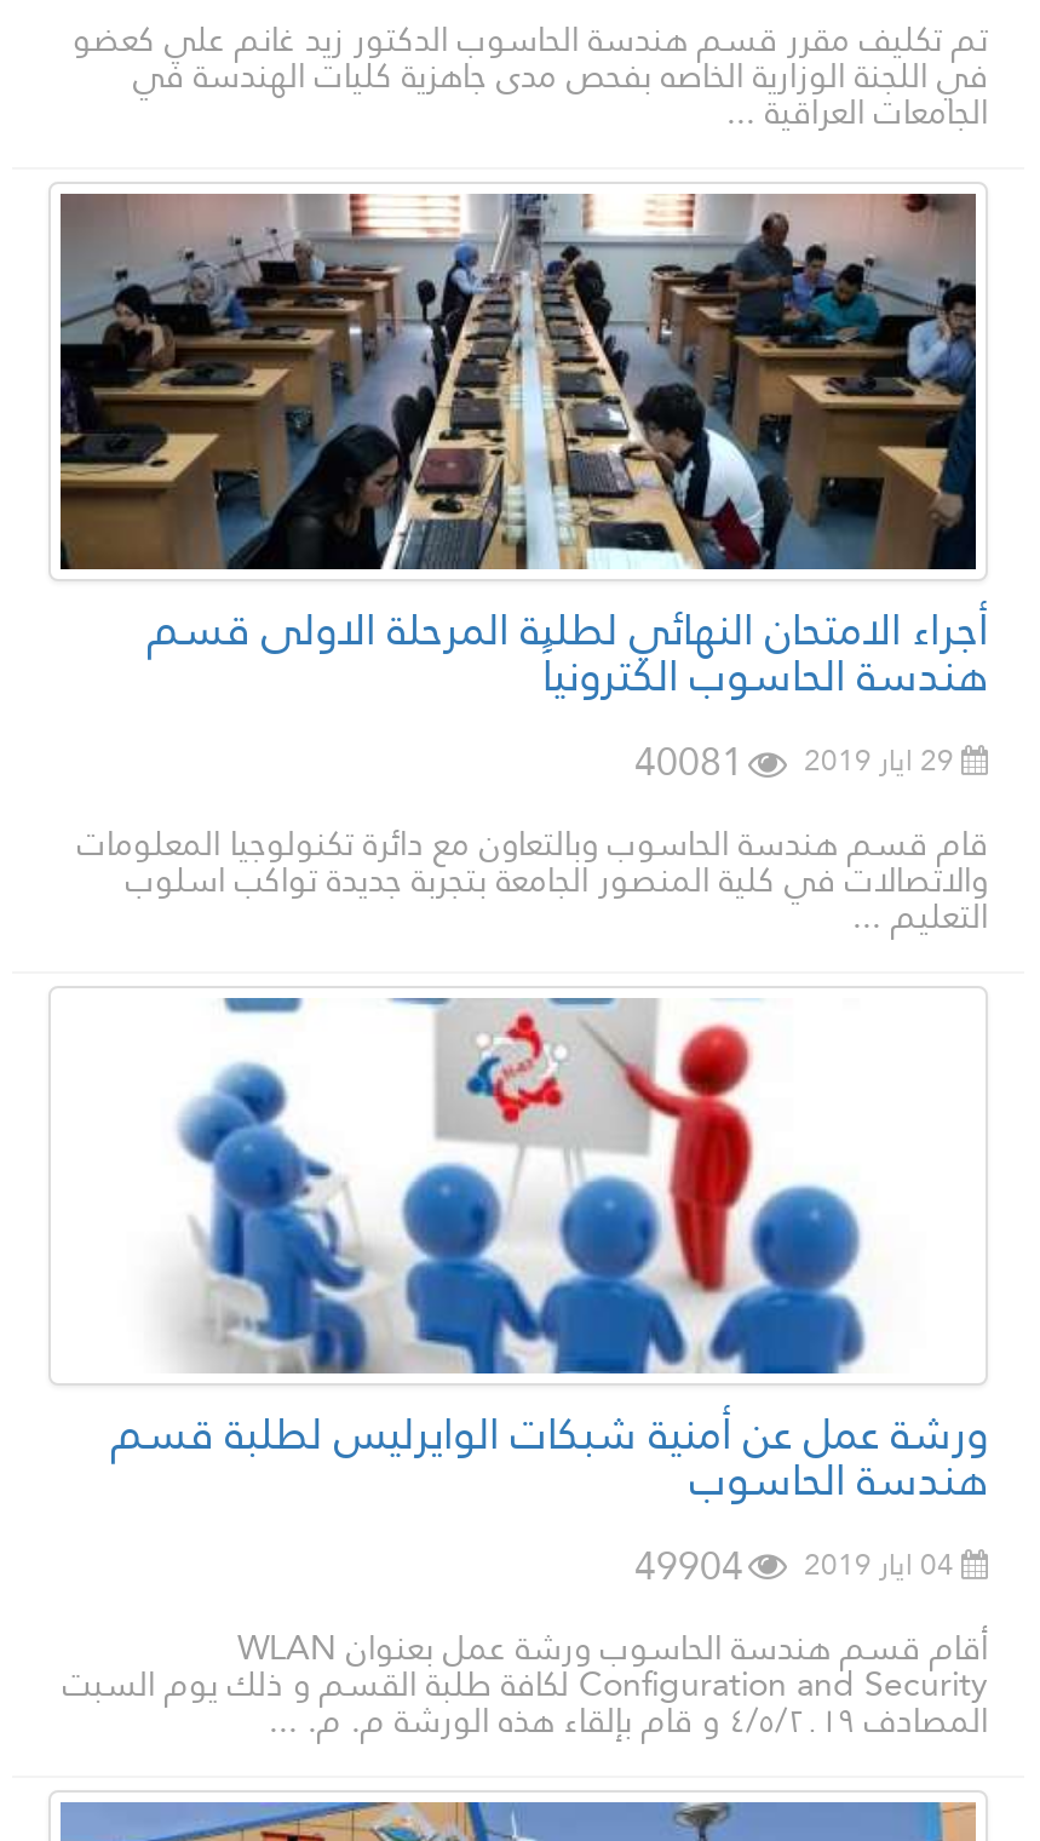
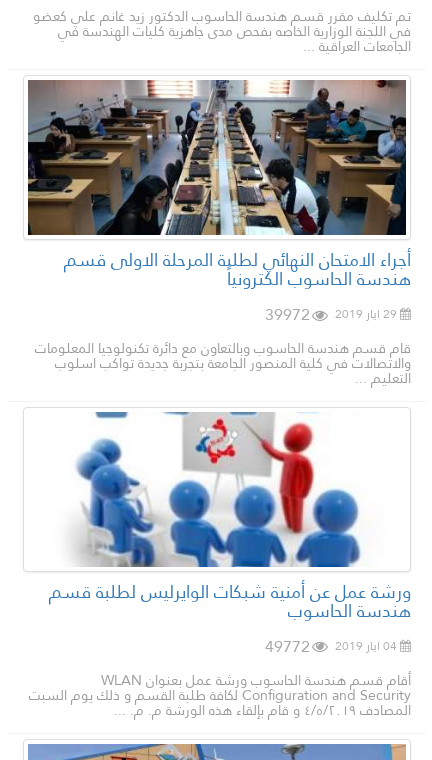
[634,727,743,797] 40081 -> [265,300,310,329] 39972
[634,1530,743,1600] 49904 -> [265,632,310,661] 49772

